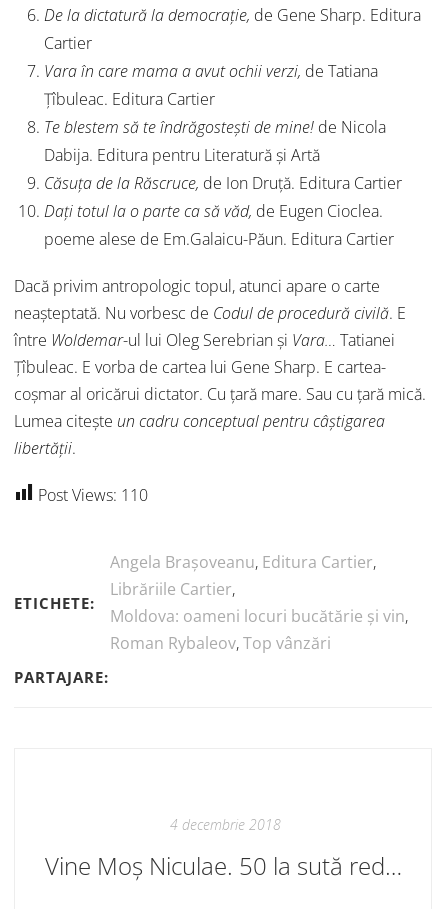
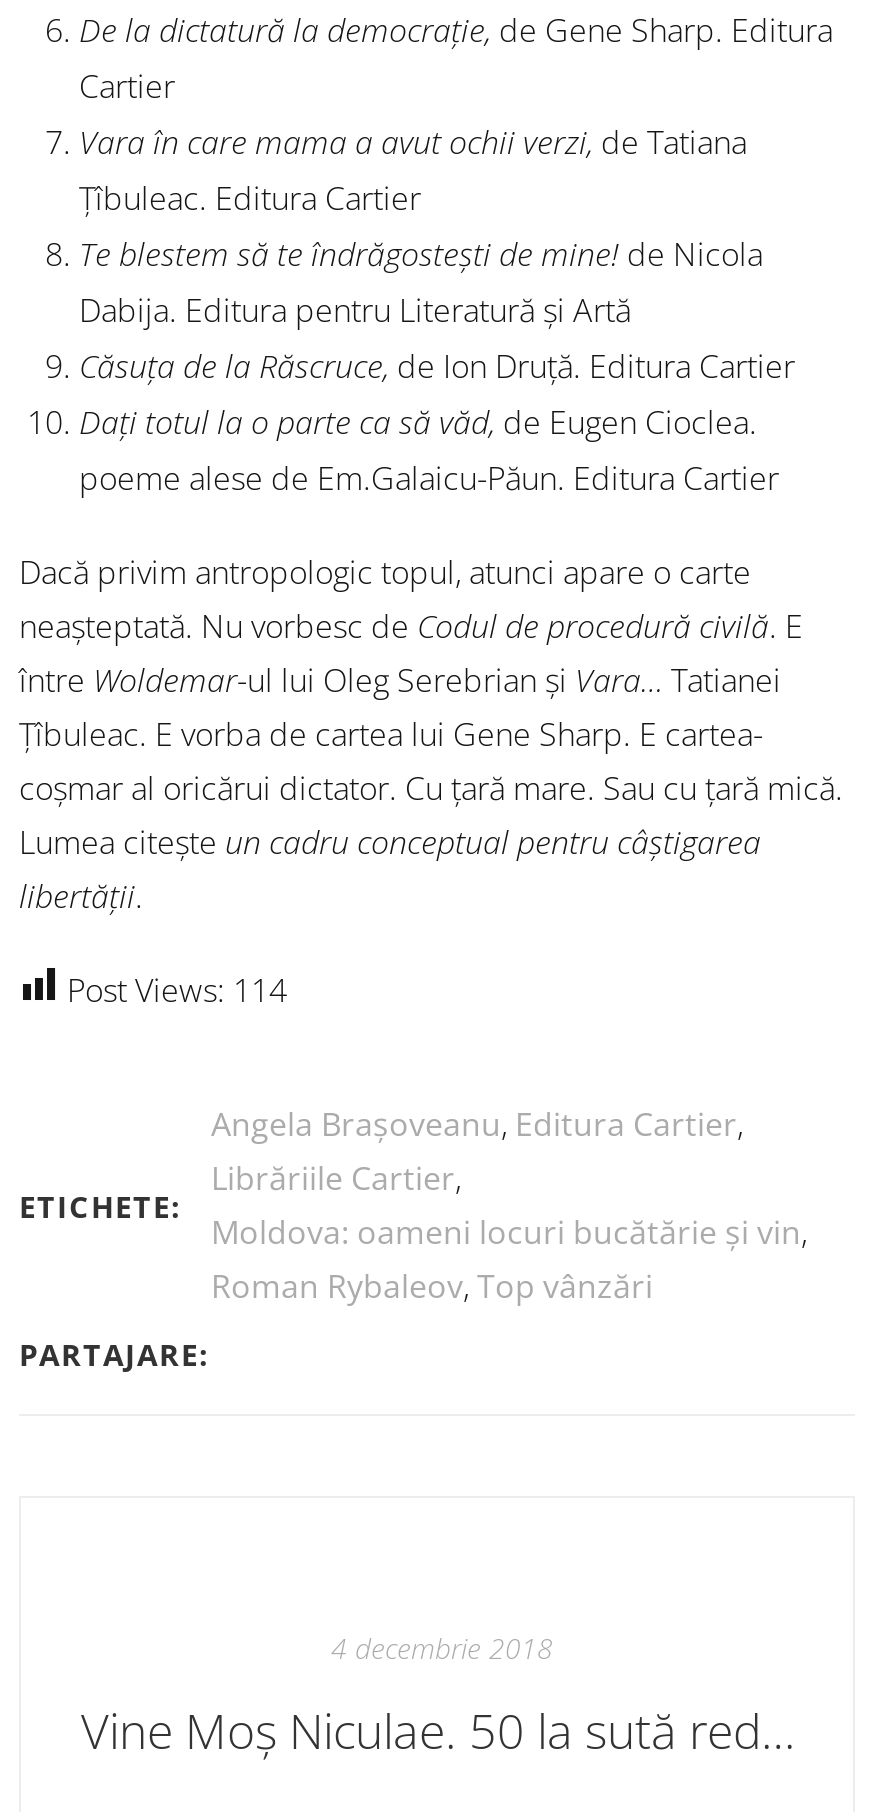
[38,483,148,505] Post Views: 110 -> [67,967,287,1011] Post Views: 114

